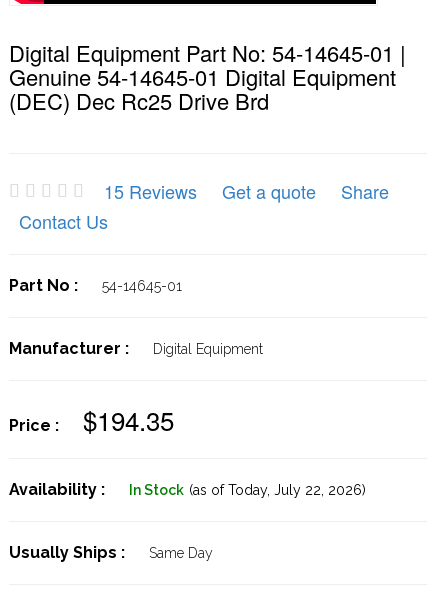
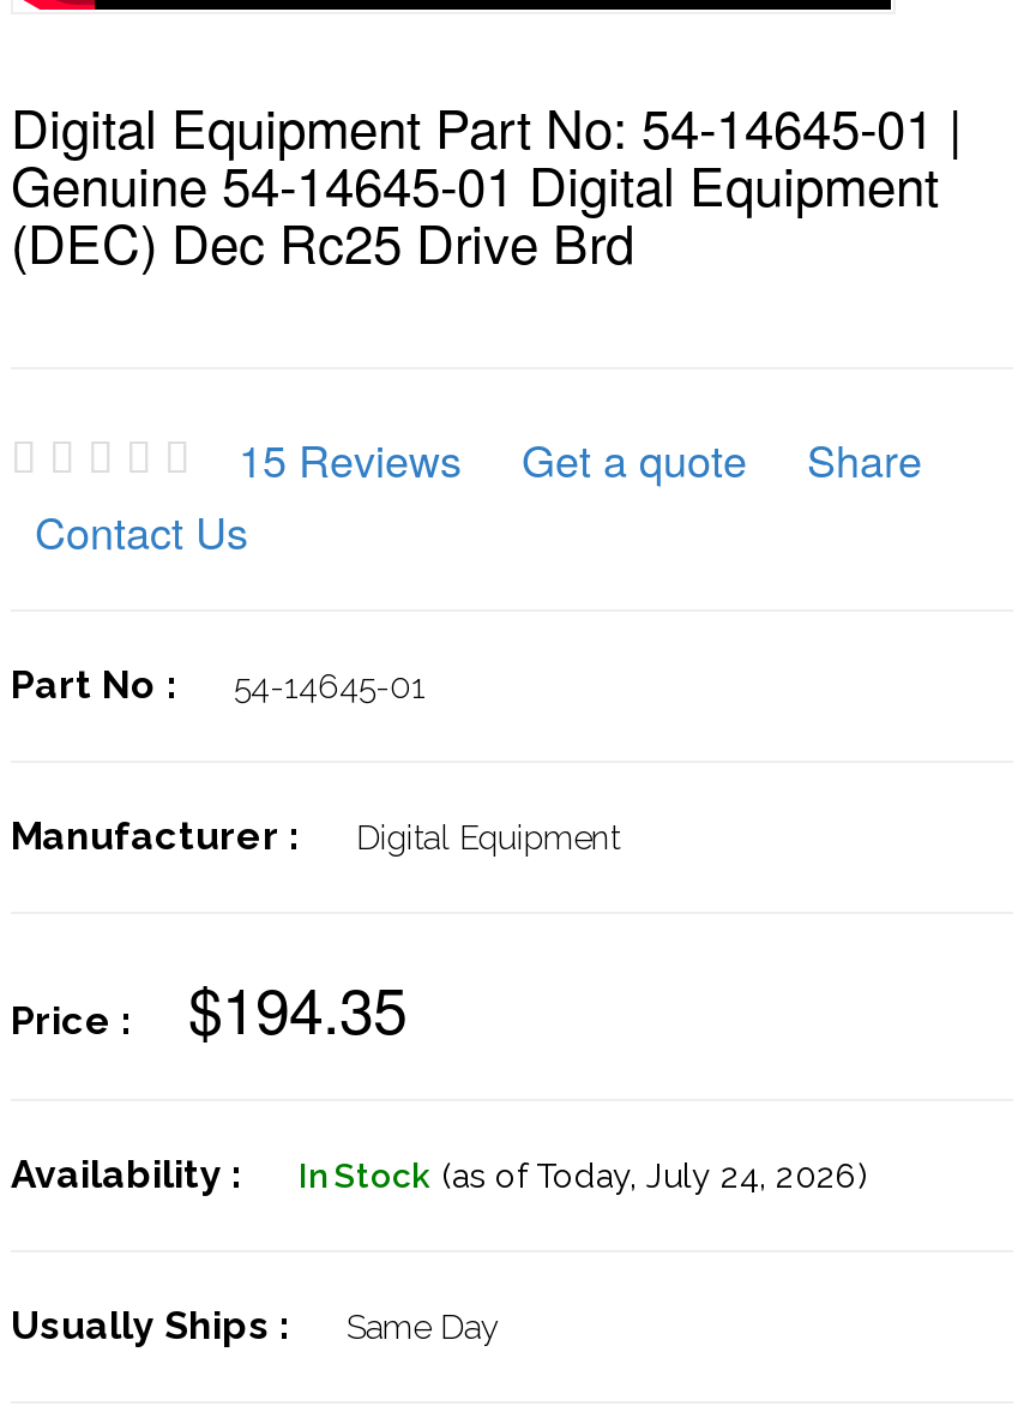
[129,482,366,498] In Stock (as of Today, July 22, 2026) -> [299,1156,867,1195] In Stock (as of Today, July 24, 2026)

